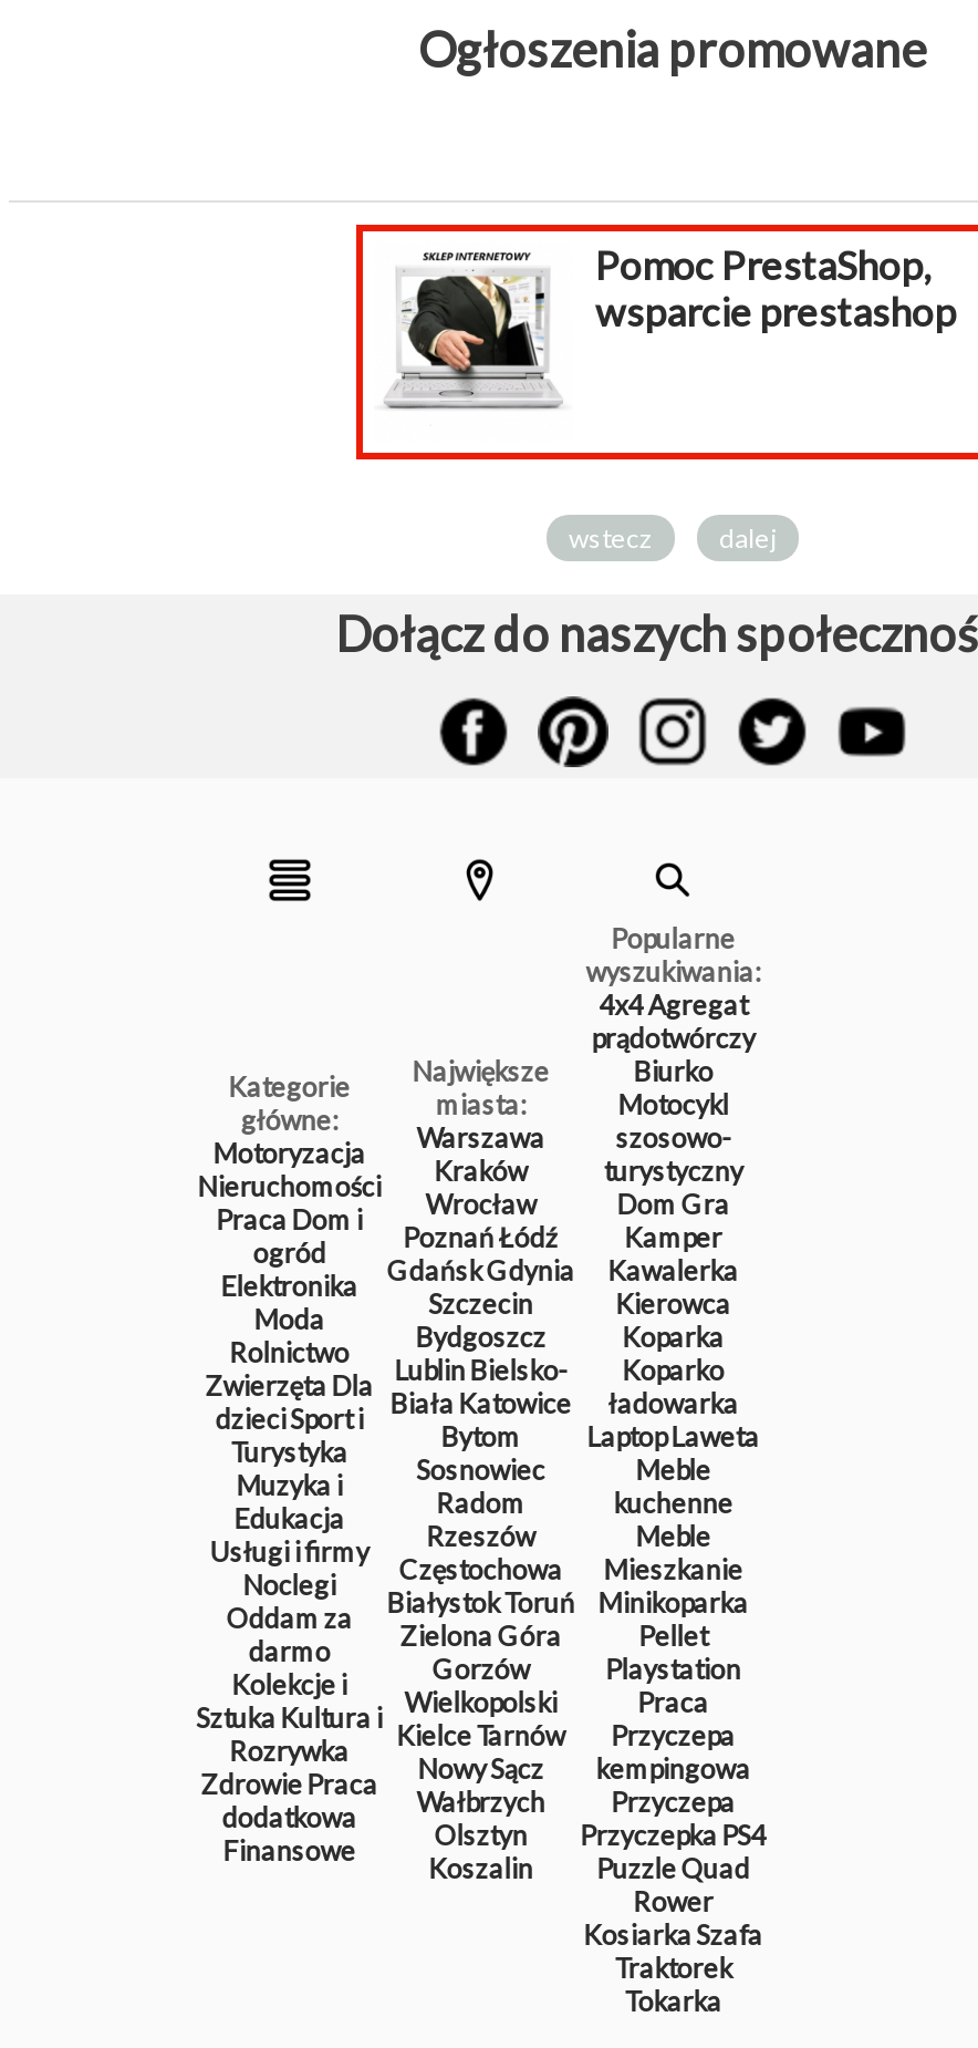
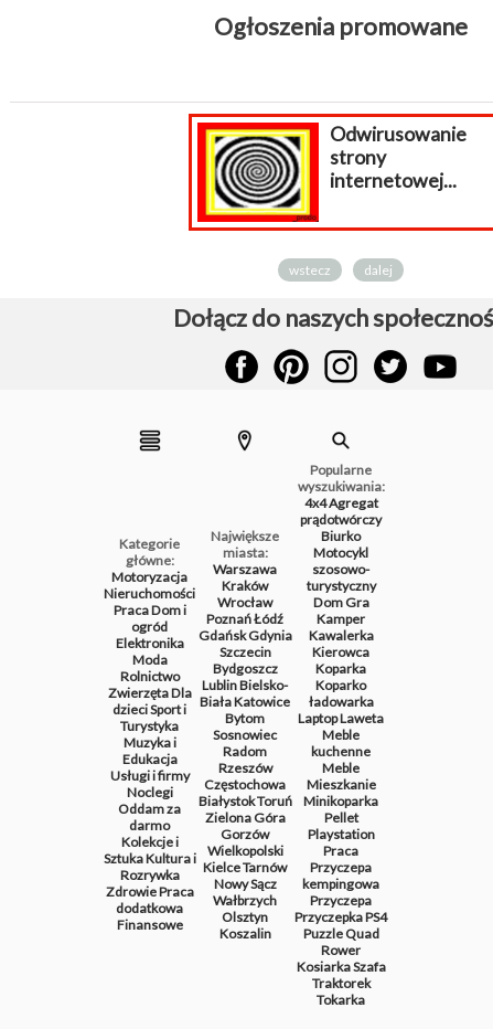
[354,223,956,462] [image] | Pomoc PrestaShop, | wsparcie prestashop -> [183,114,461,231] [image] | Odwirusowanie | strony | internetowej...

